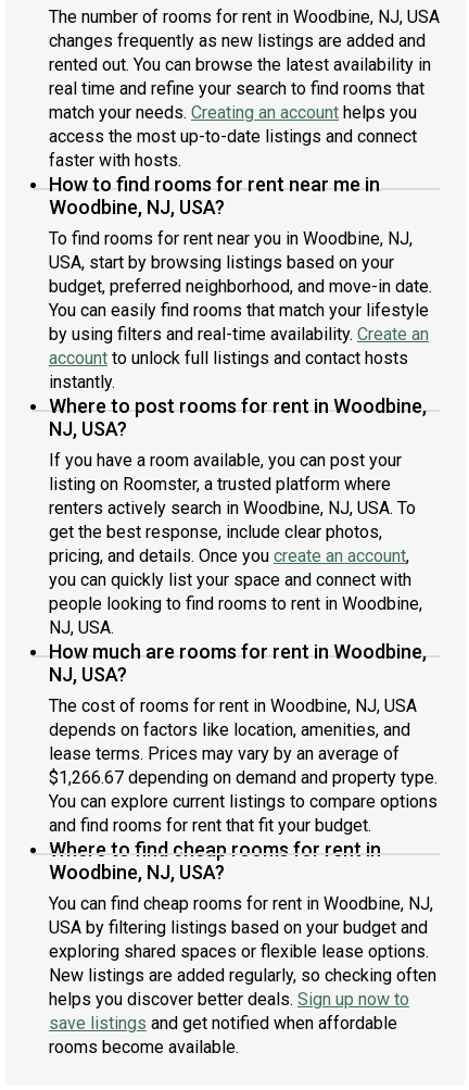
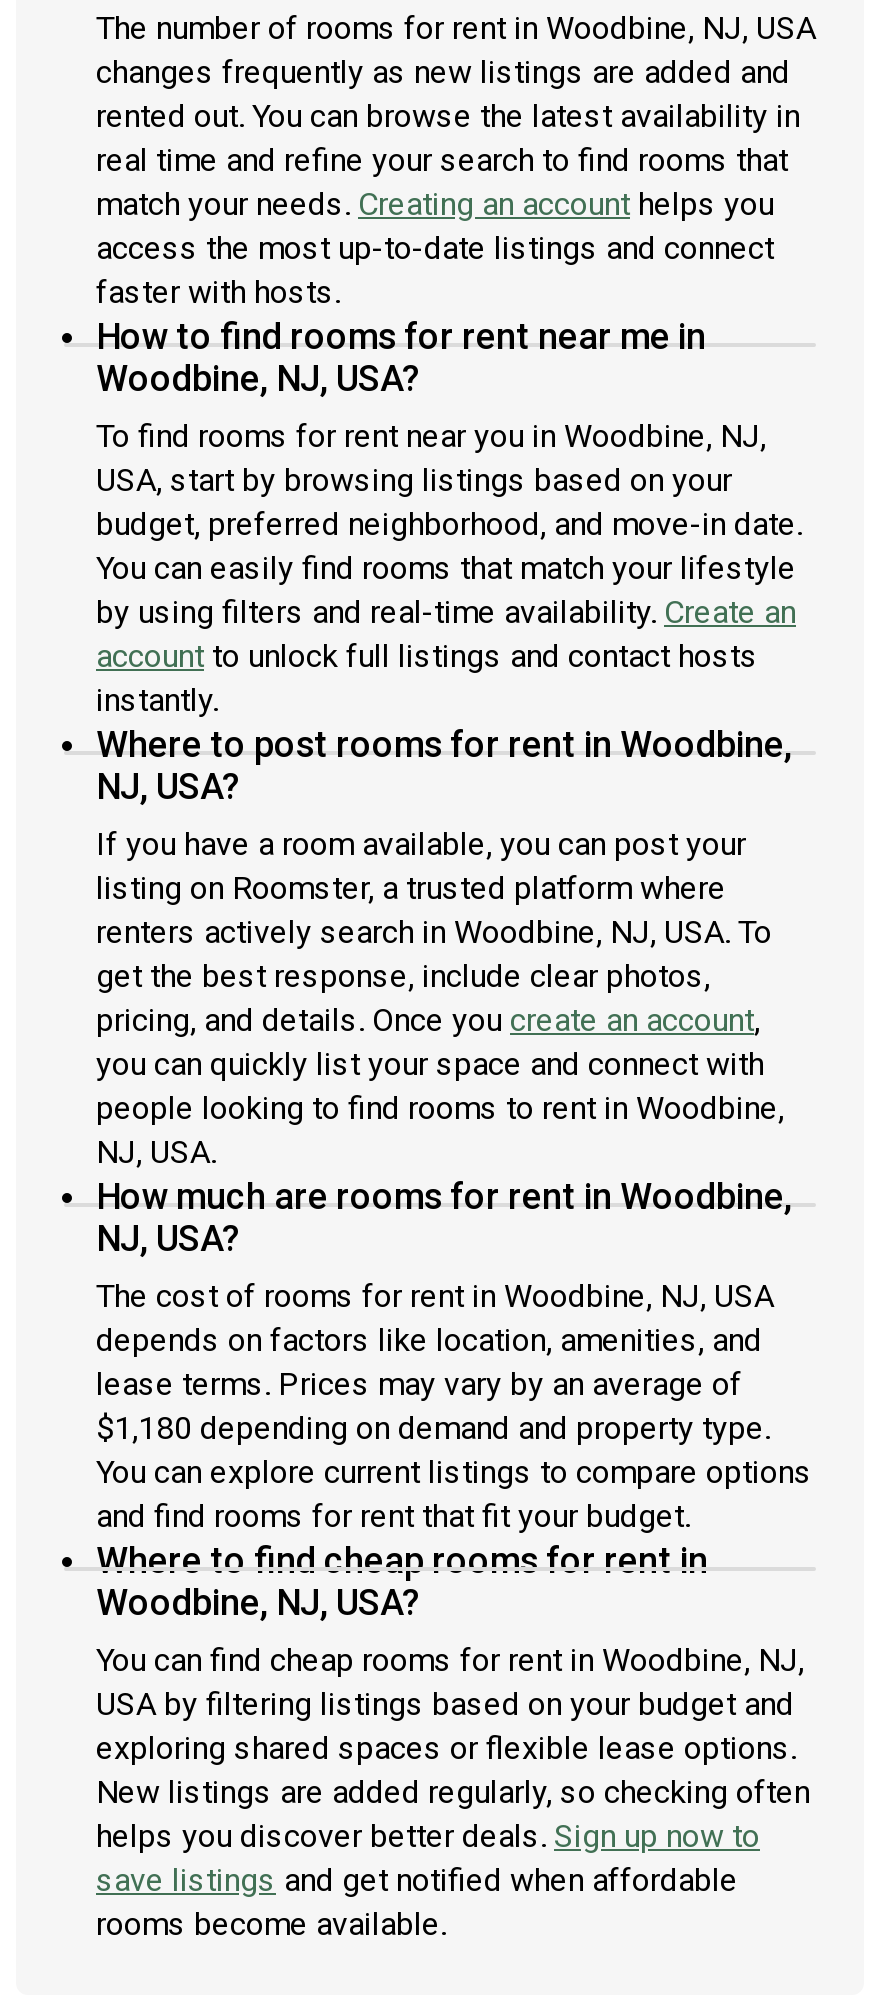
[49,767,438,788] $1,266.67 depending on demand and property type. -> [96,1409,770,1447] $1,180 depending on demand and property type.

